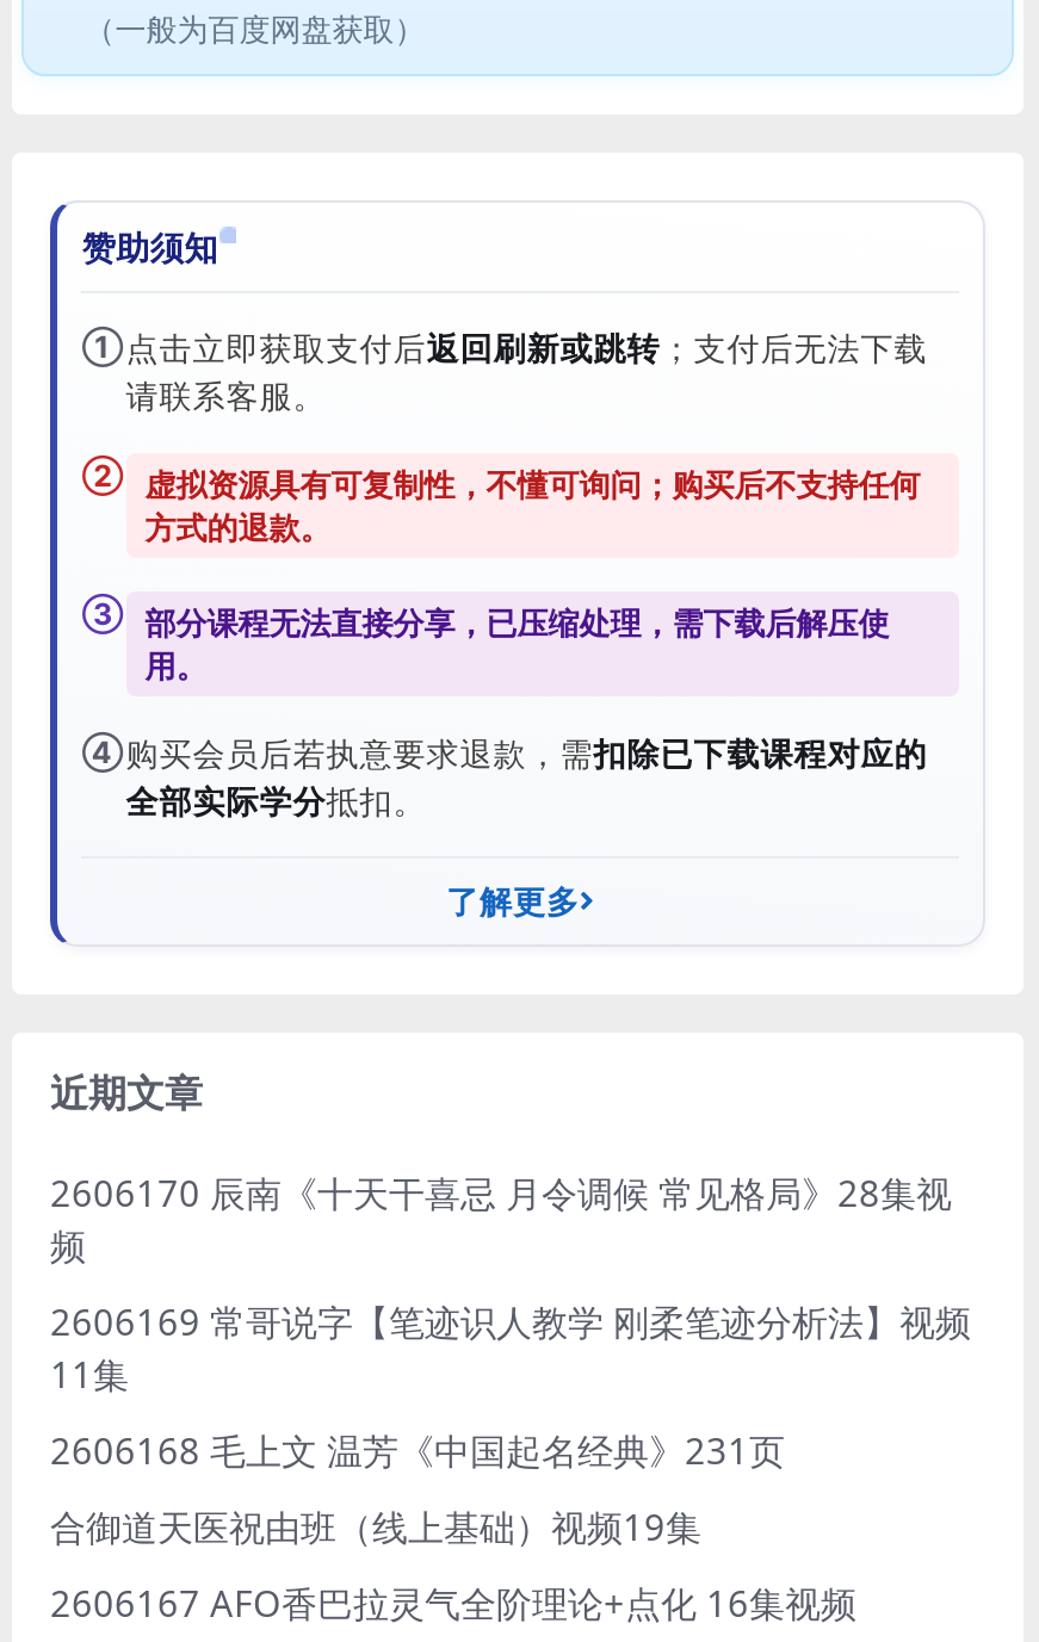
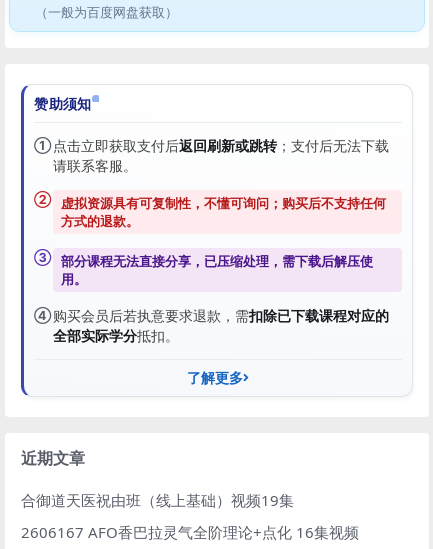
[50,1169,971,1474] 2606170 辰南《十天干喜忌 月令调候 常见格局》28集视 | 频 | 2606169 常哥说字【笔迹识人教学 刚柔笔迹分析法】视频 | 11集 | 2606168 毛上文 温芳《中国起名经典》231页 -> none

